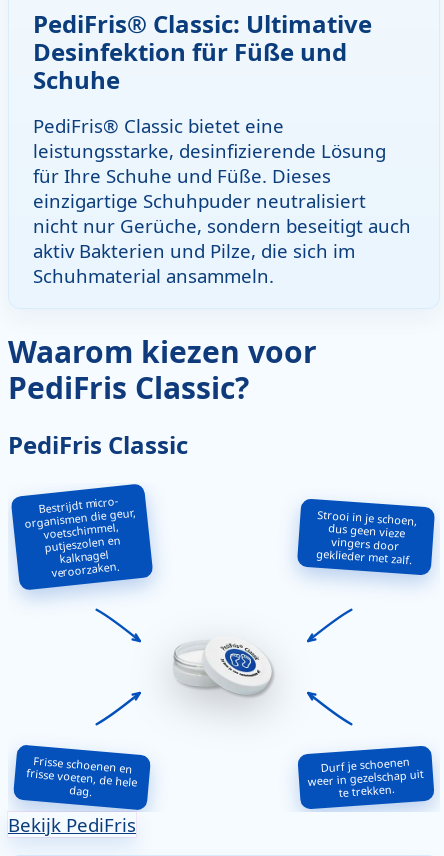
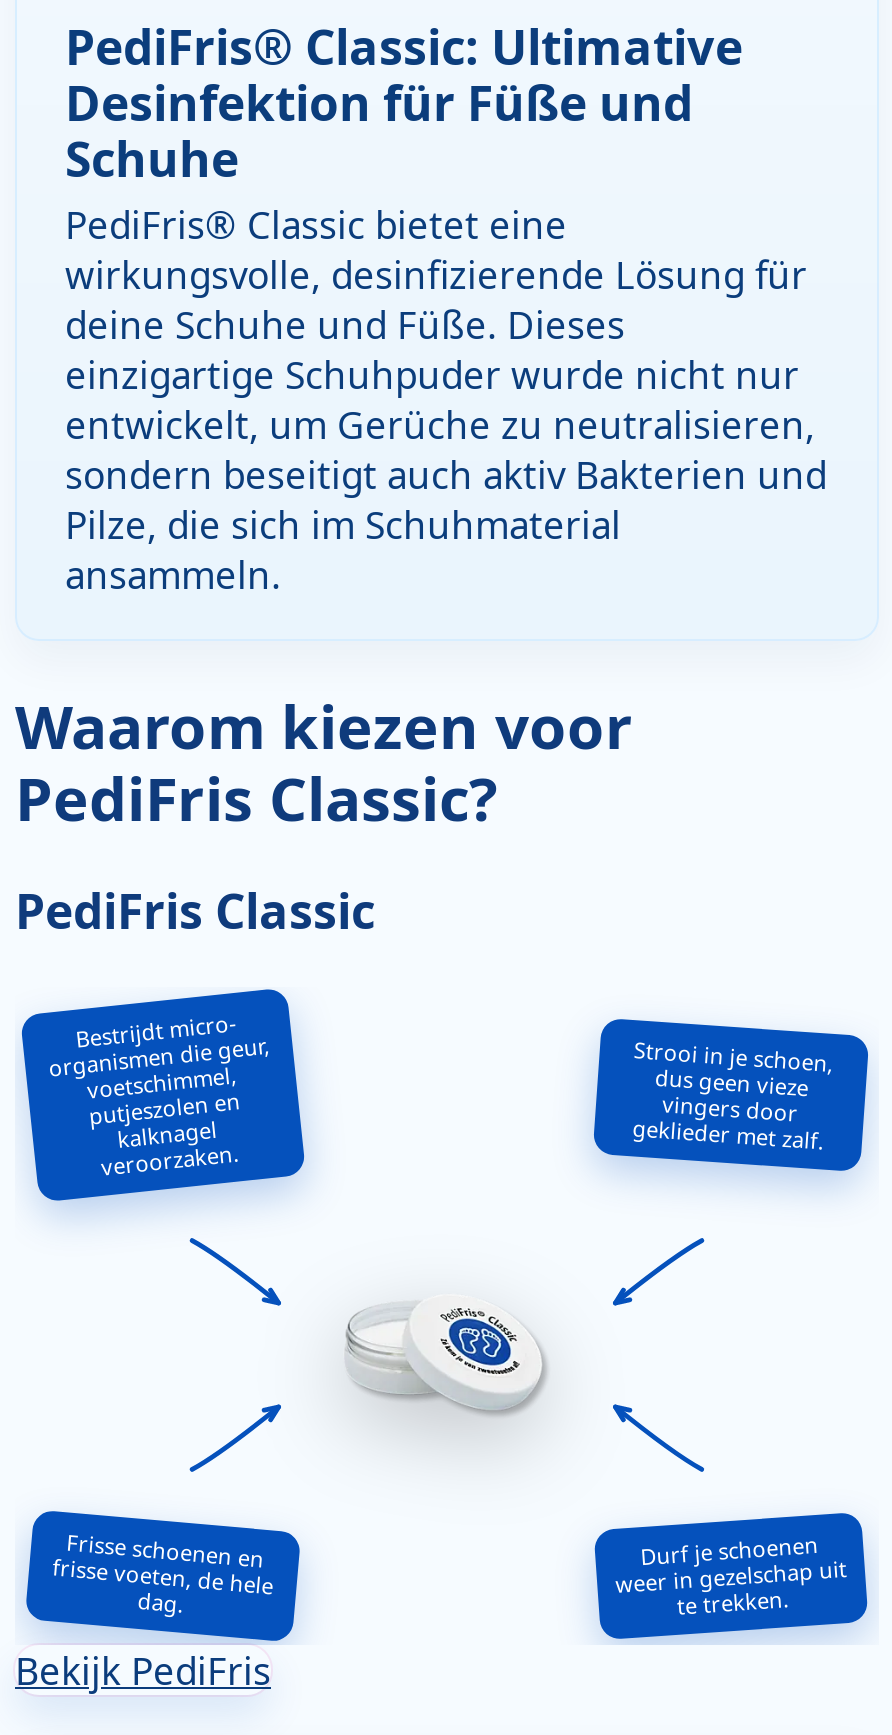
[33,138,411,288] leistungsstarke, desinfizierende Lösung | für Ihre Schuhe und Füße. Dieses | einzigartige Schuhpuder neutralisiert | nicht nur Gerüche, sondern beseitigt auch | aktiv Bakterien und Pilze, die sich im | Schuhmaterial ansammeln. -> [65,248,827,598] wirkungsvolle, desinfizierende Lösung für | deine Schuhe und Füße. Dieses | einzigartige Schuhpuder wurde nicht nur | entwickelt, um Gerüche zu neutralisieren, | sondern beseitigt auch aktiv Bakterien und | Pilze, die sich im Schuhmaterial | ansammeln.

